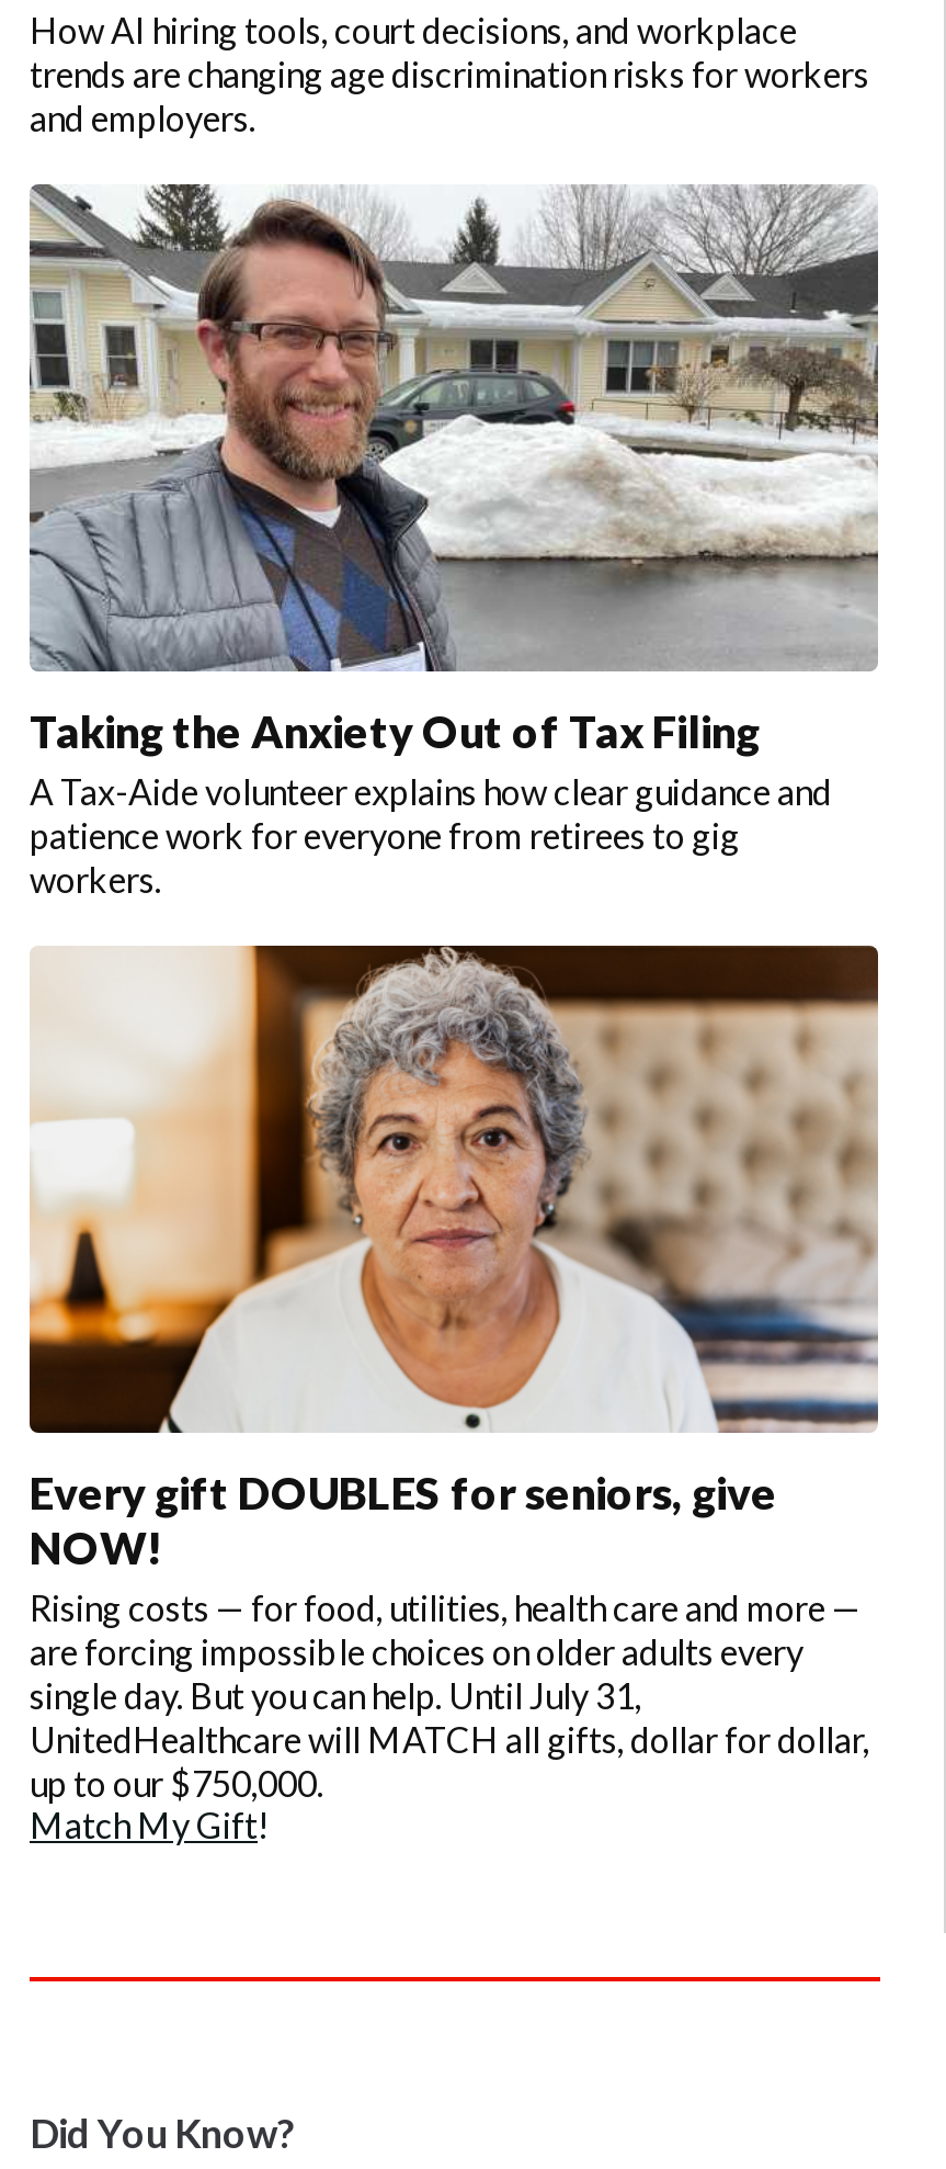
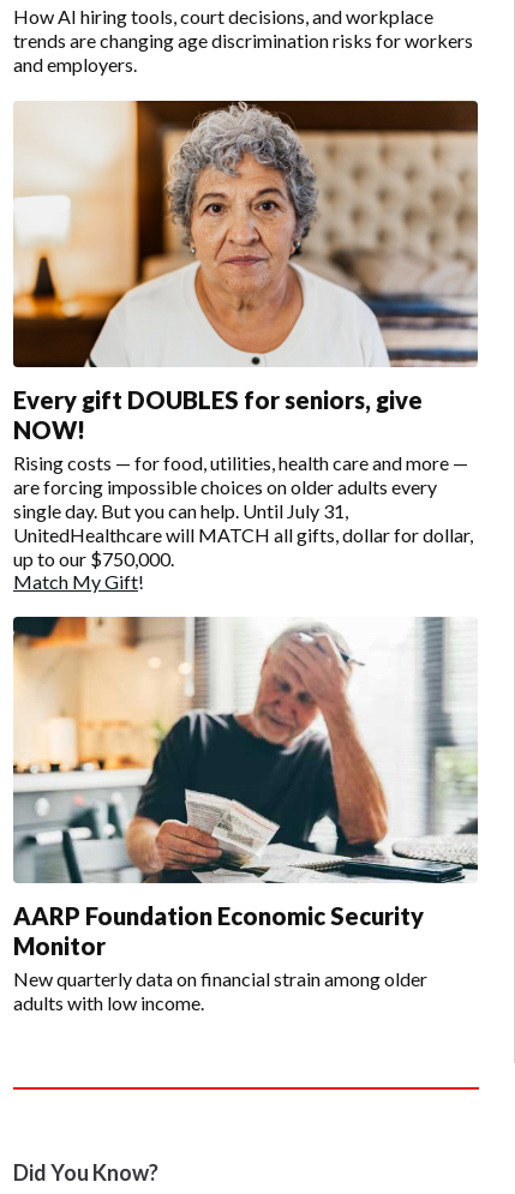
[27,182,878,900] [image] | Taking the Anxiety Out of Tax Filing | A Tax-Aide volunteer explains how clear guidance and | patience work for everyone from retirees to gig | workers. -> none
moved [25,944,882,1846] -> [11,100,480,593]: [image] | Every gift DOUBLES for seniors, give | NOW! | ... | up to our $750,000. | Match My Gift!
none -> [12,616,479,1014] [image] | AARP Foundation Economic Security | Monitor | New quarterly data on financial strain among older | adults with low income.

